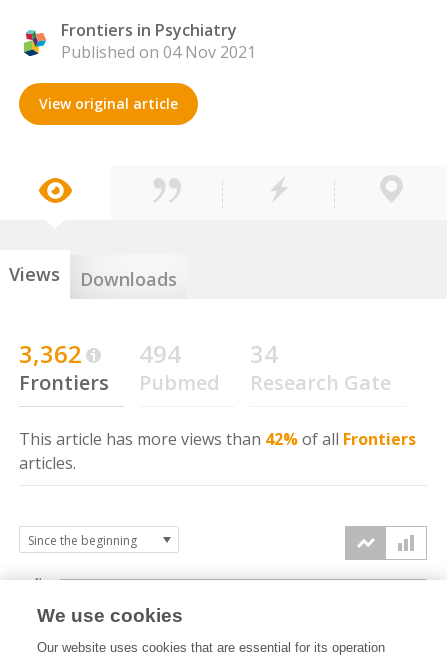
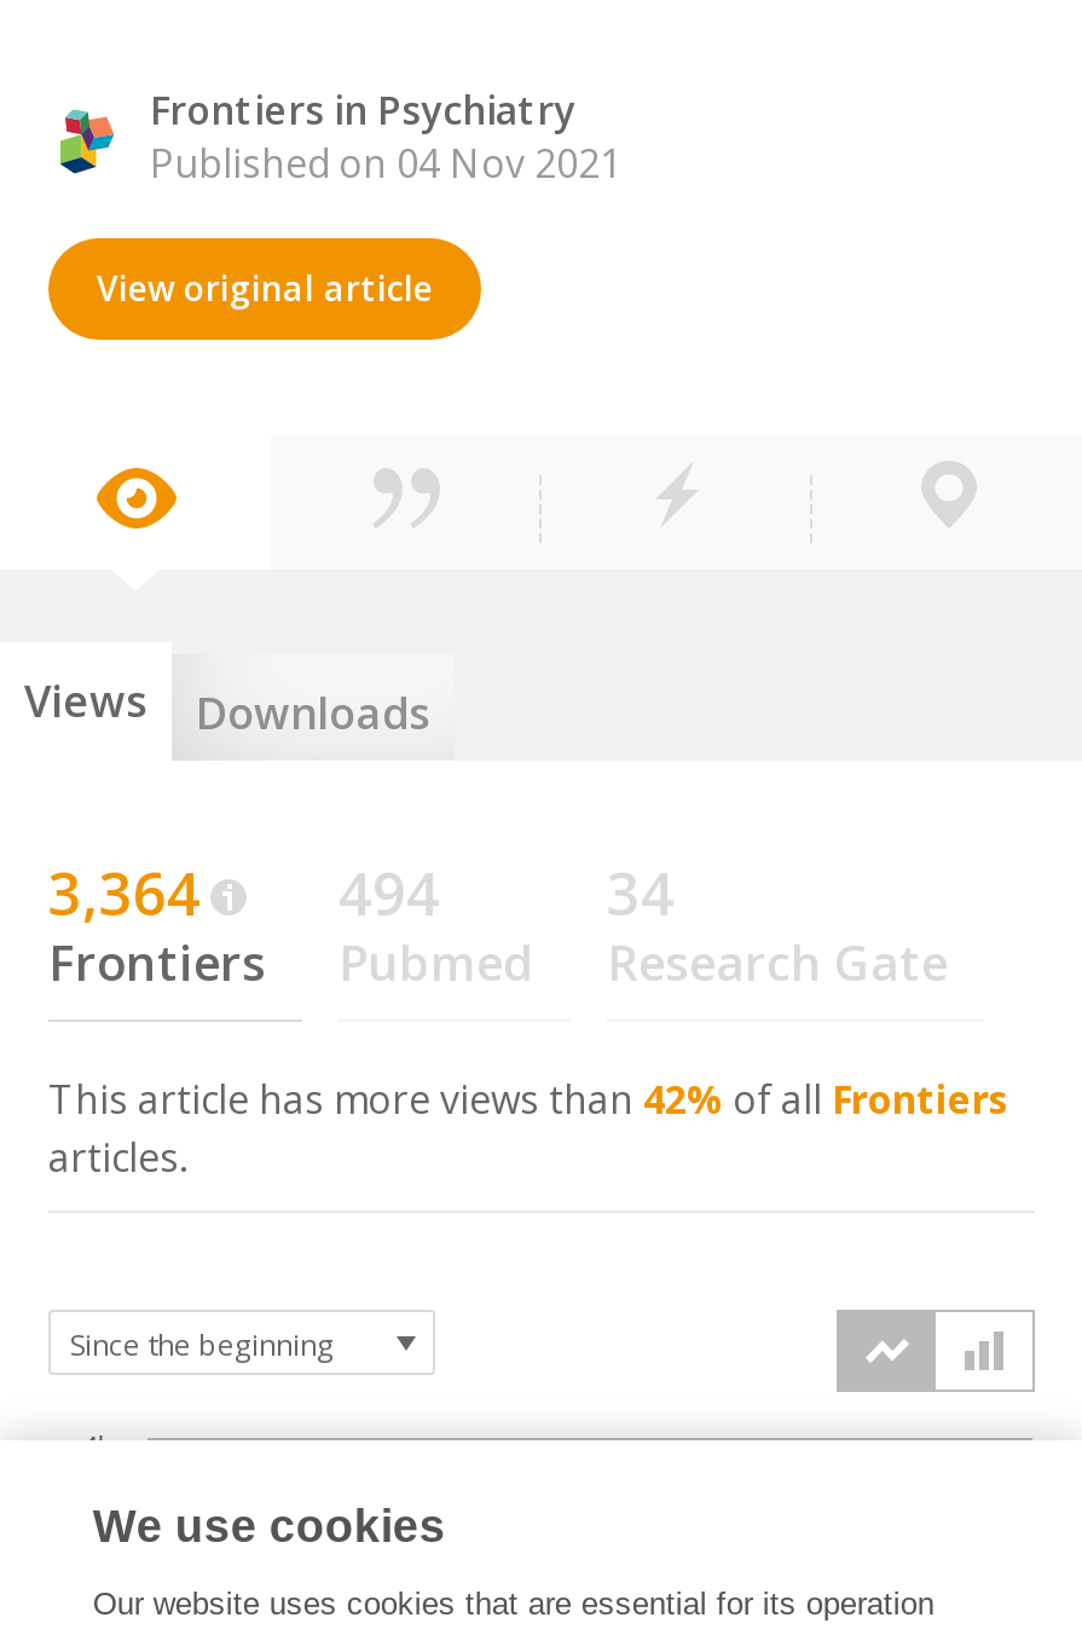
[19,337,82,370] 3,362 -> [48,853,201,932] 3,364

